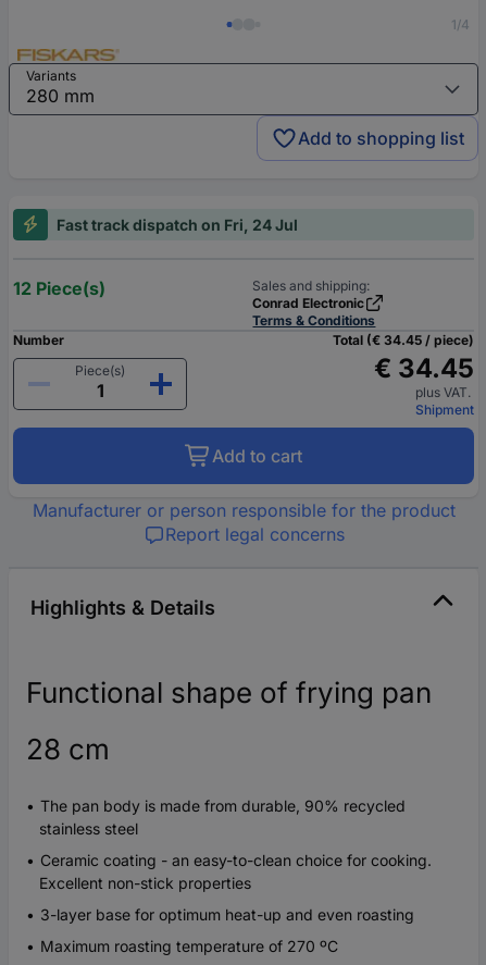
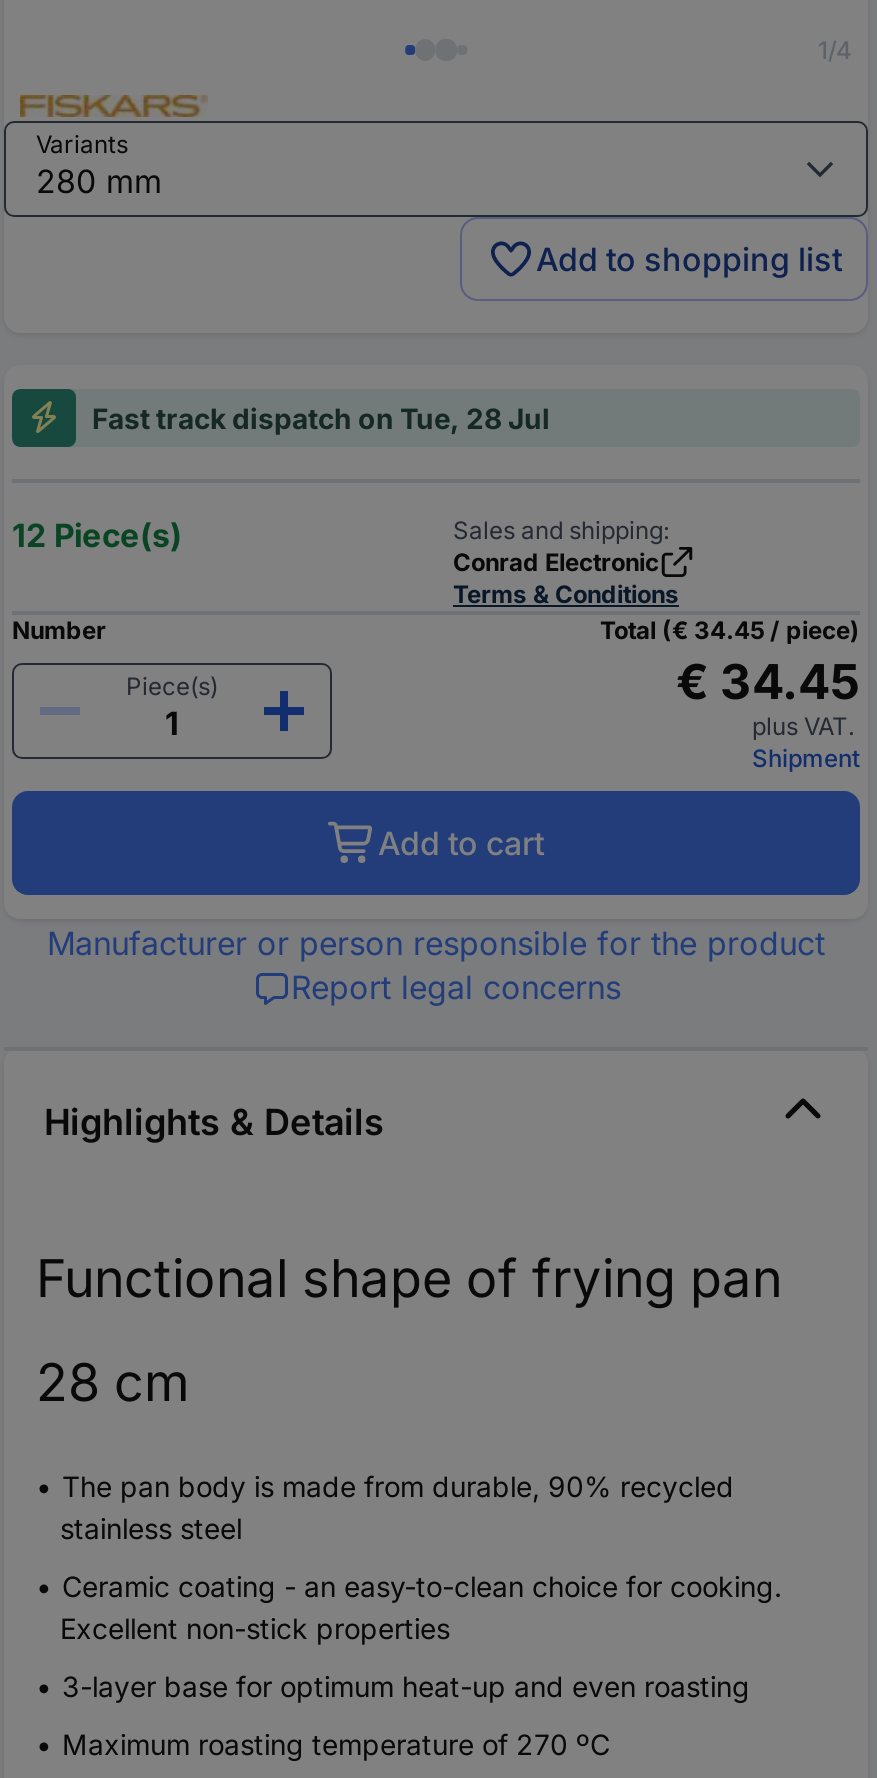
[57,215,298,233] Fast track dispatch on Fri, 24 Jul -> [92,400,550,434] Fast track dispatch on Tue, 28 Jul

